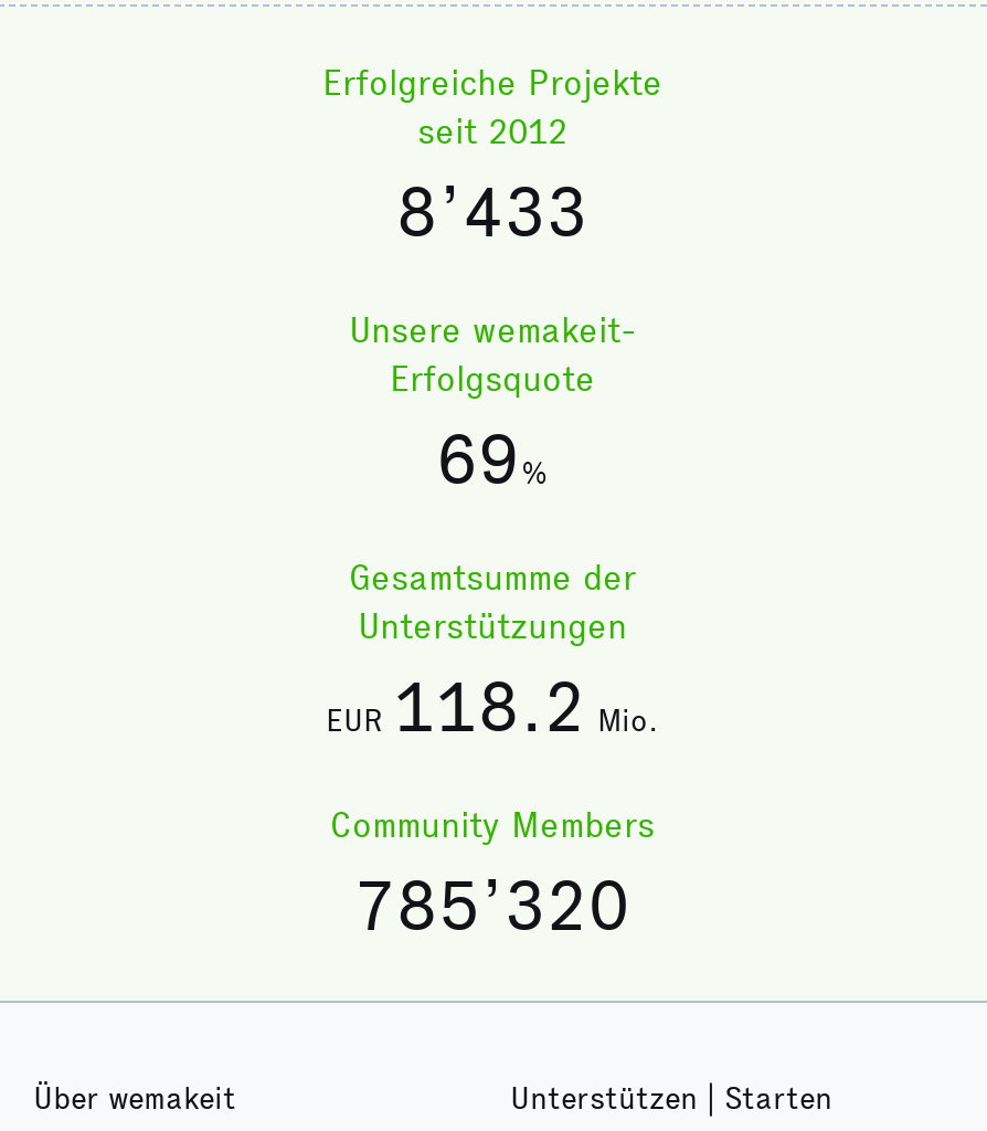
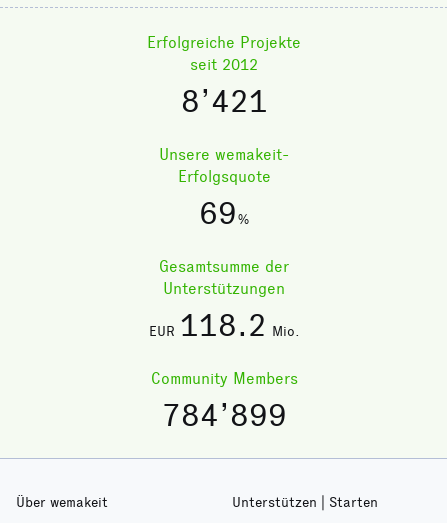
[396,170,588,256] 8’433 -> [180,82,267,121] 8’421
[354,863,630,950] 785’320 -> [161,396,286,435] 784’899

